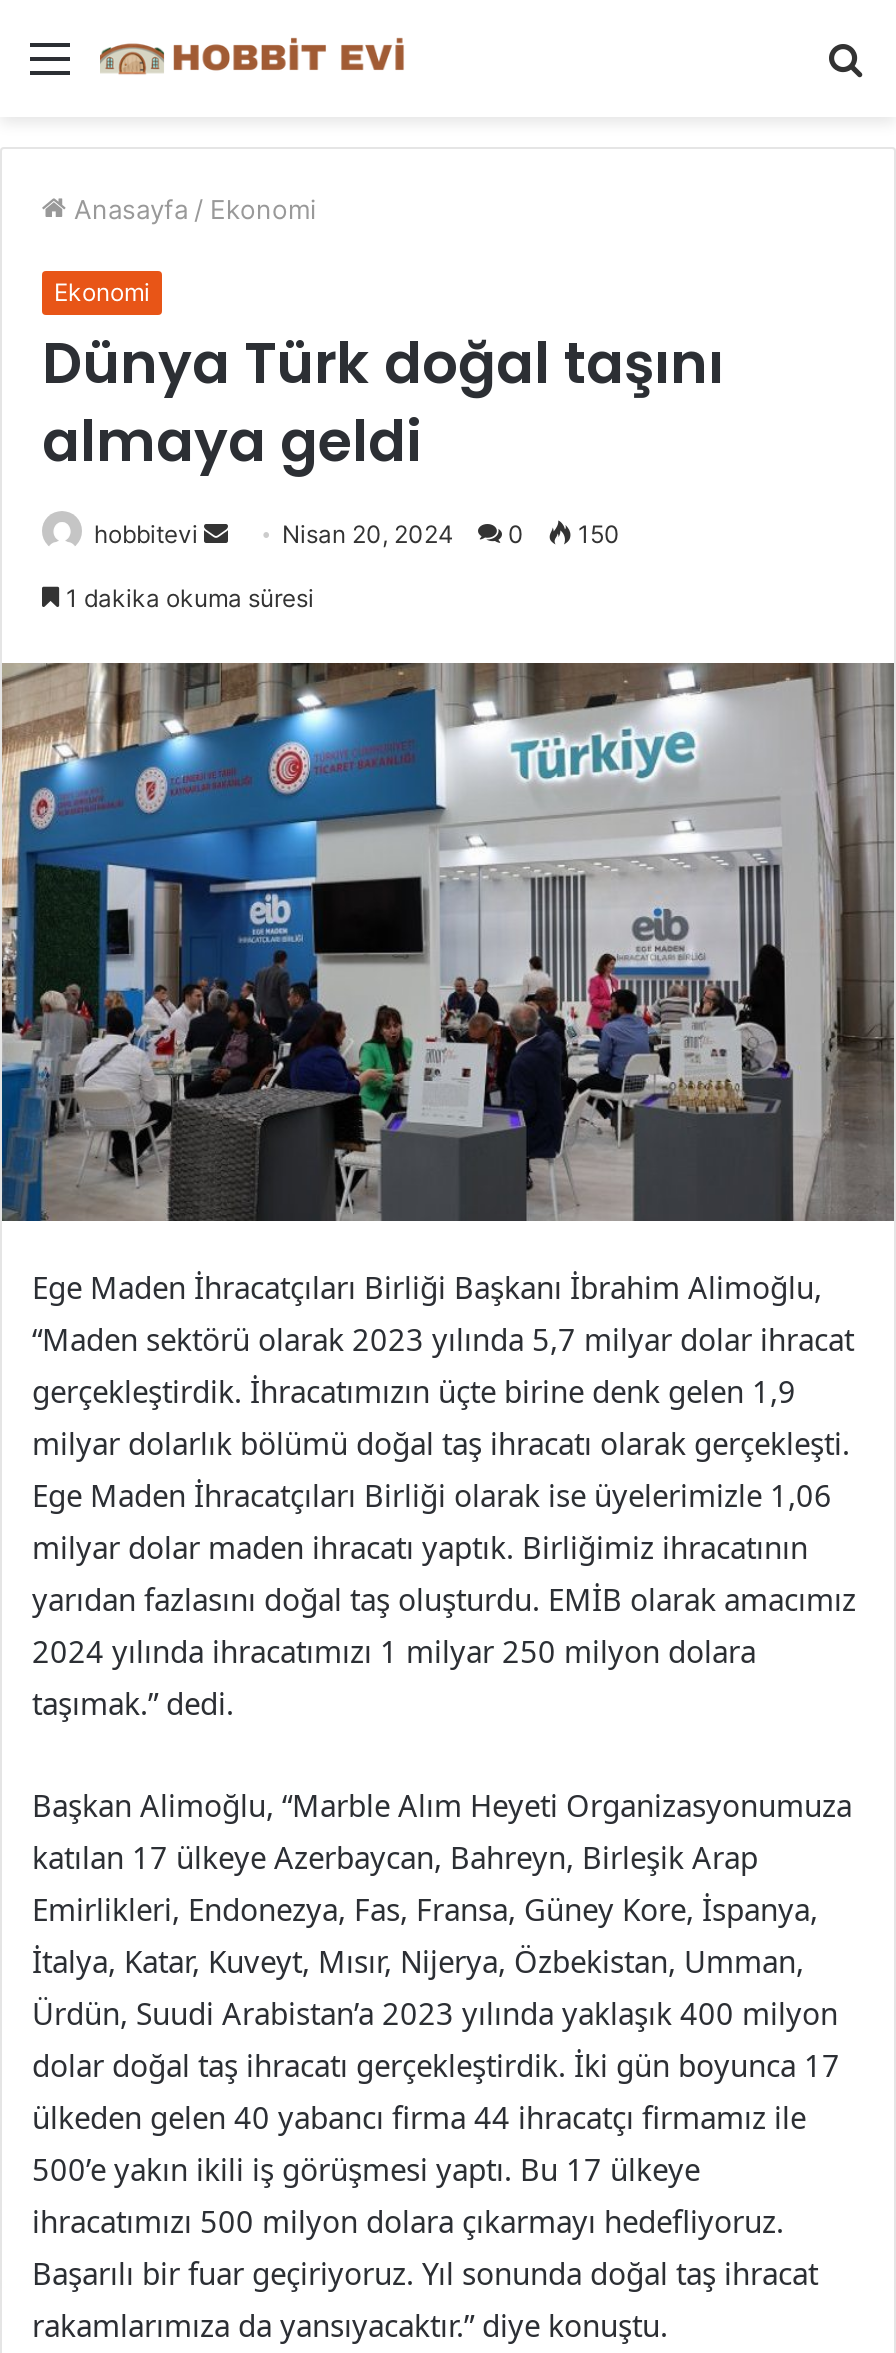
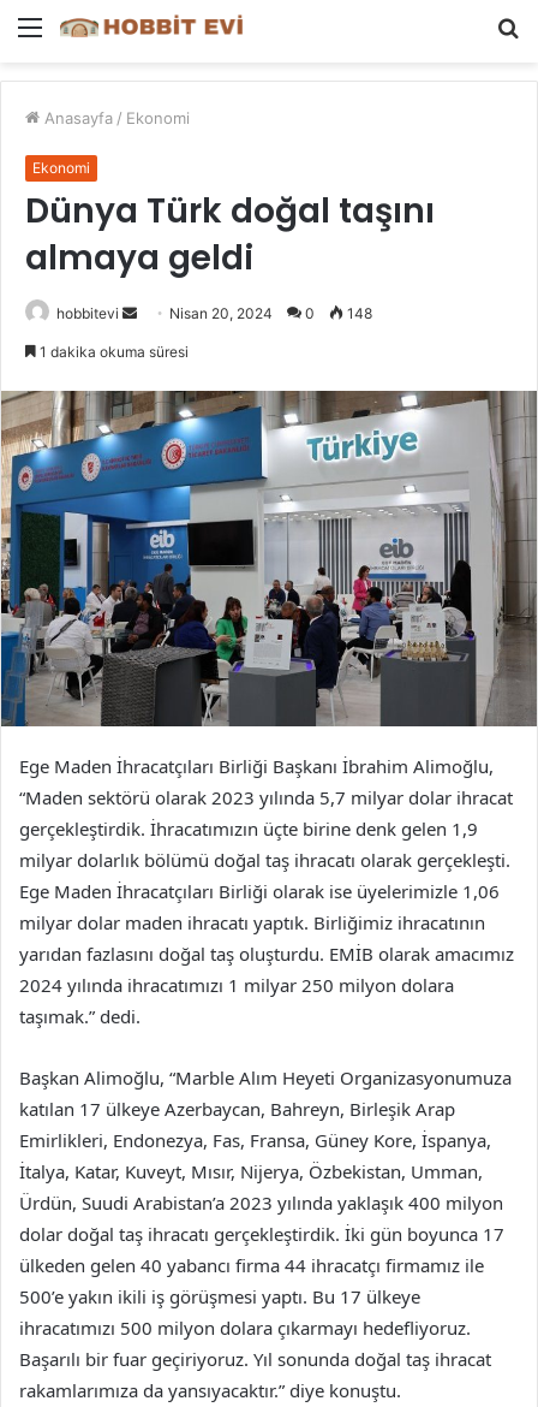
[572,519,620,549] 150 -> [343,304,372,322] 148

